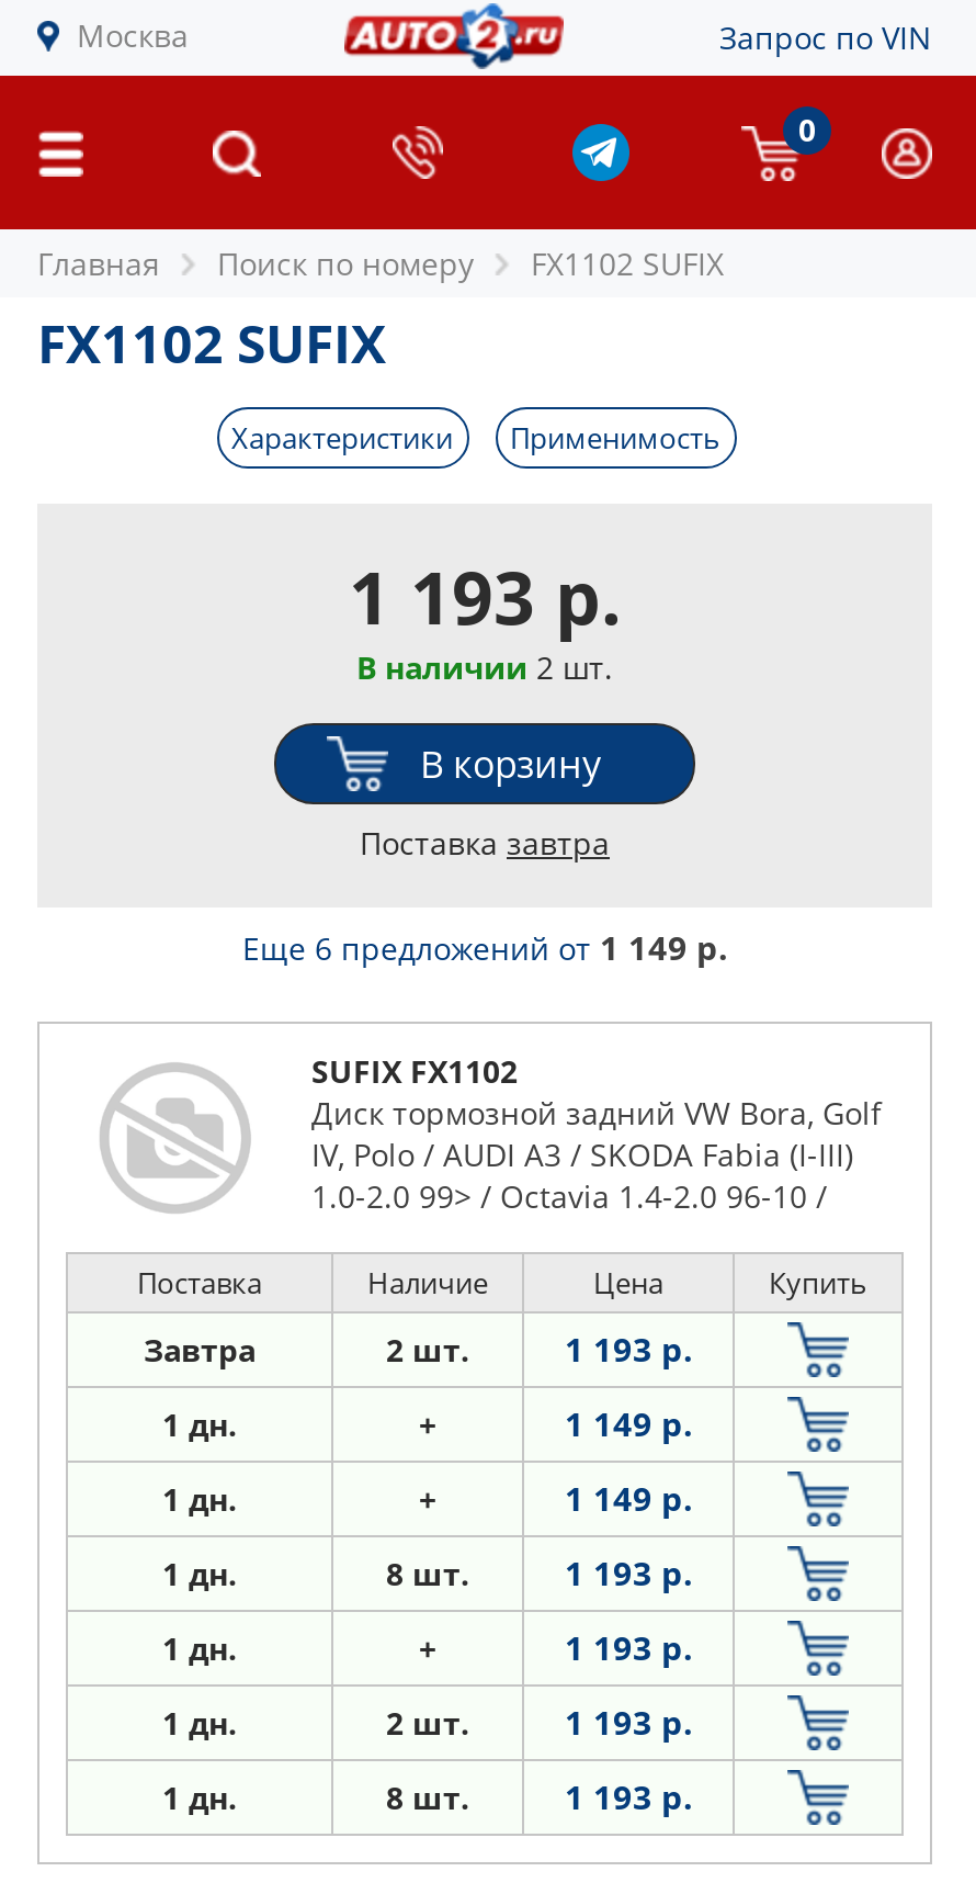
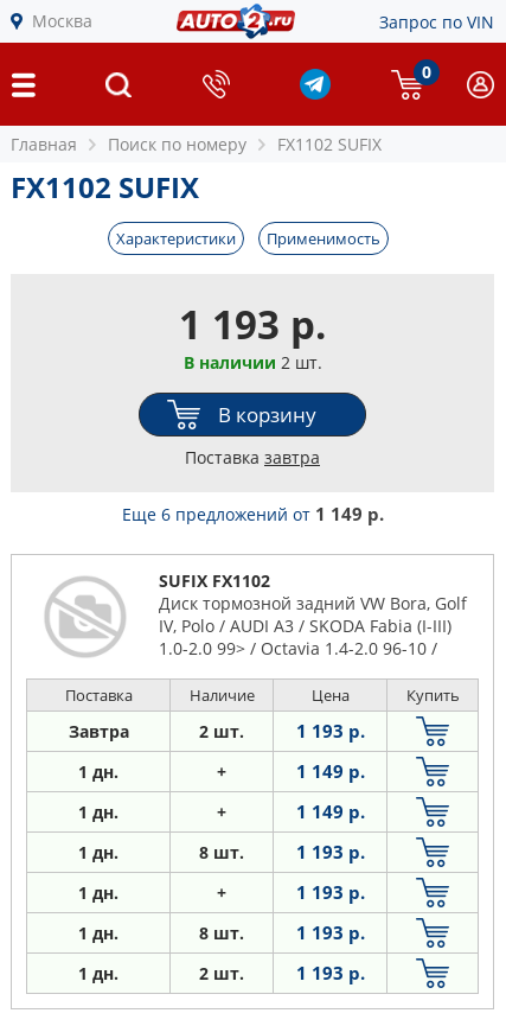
[386,1702,469,1744] 2 шт. -> [199,922,244,944] 8 шт.
[386,1777,469,1818] 8 шт. -> [199,962,244,984] 2 шт.

